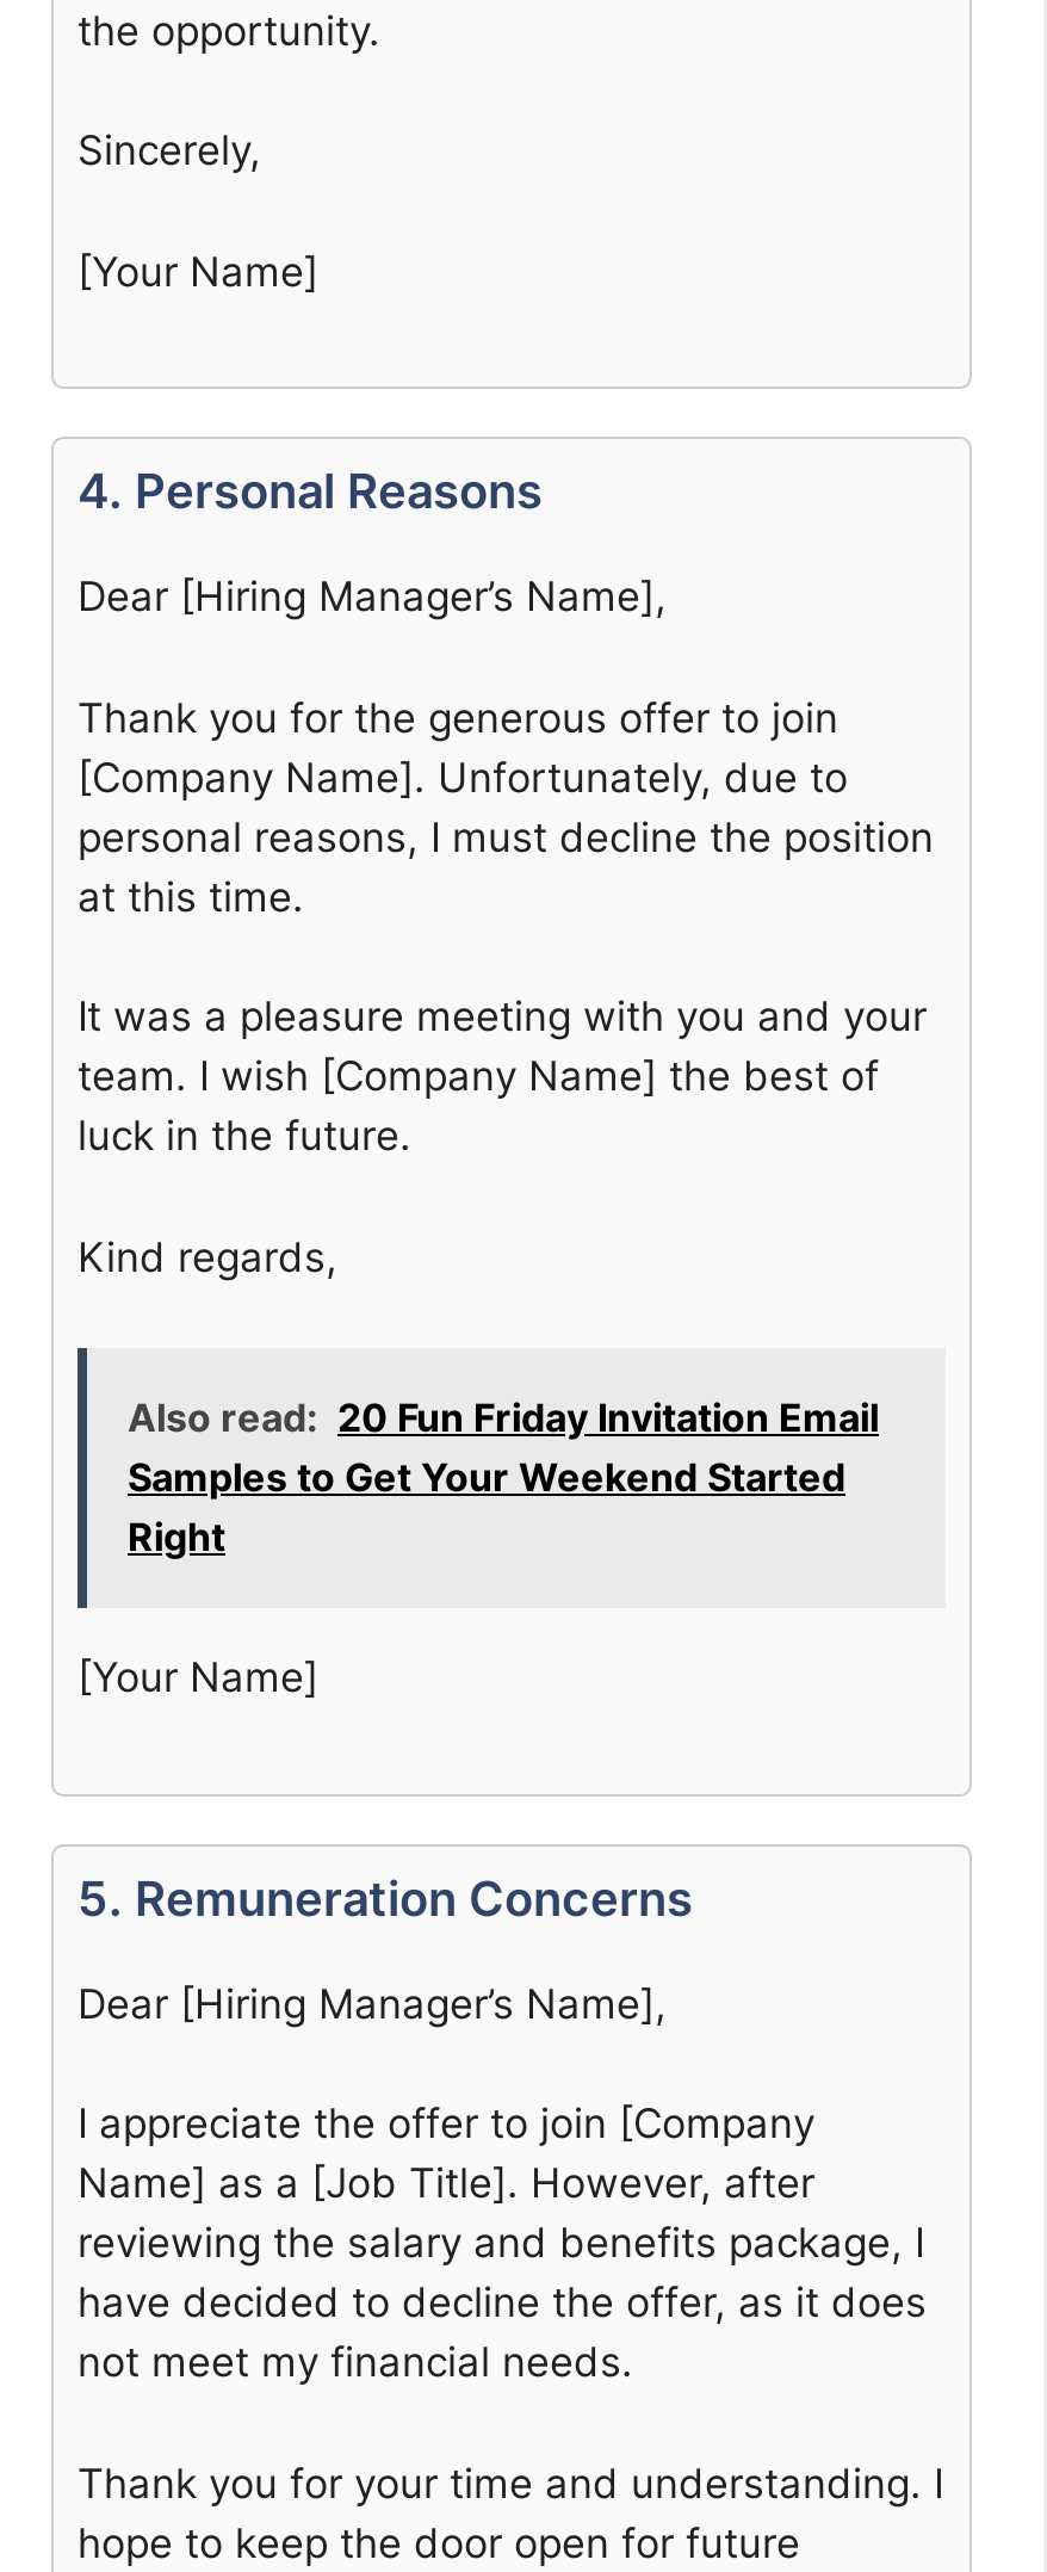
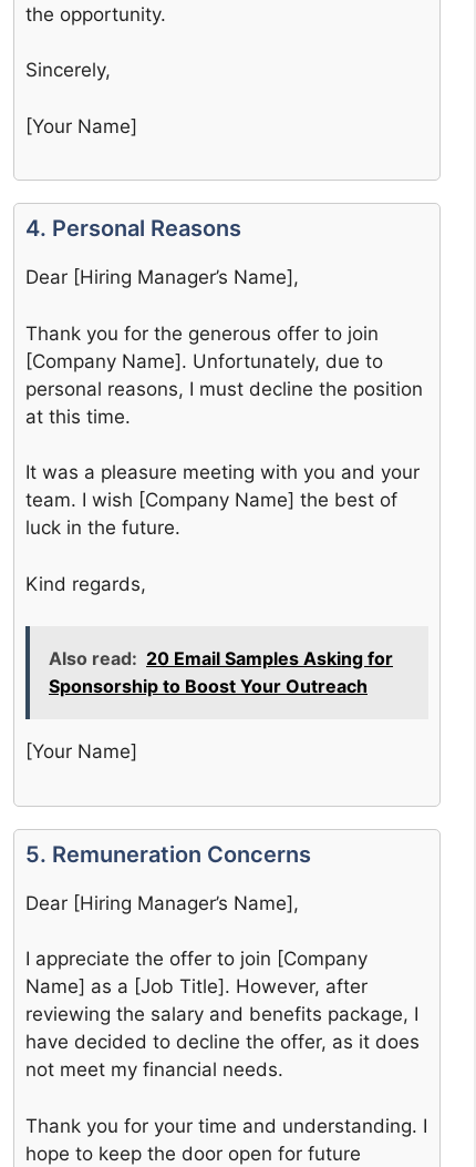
[128,1393,879,1560] Also read: 20 Fun Friday Invitation Email | Samples to Get Your Weekend Started | Right -> [49,647,393,697] Also read: 20 Email Samples Asking for | Sponsorship to Boost Your Outreach

